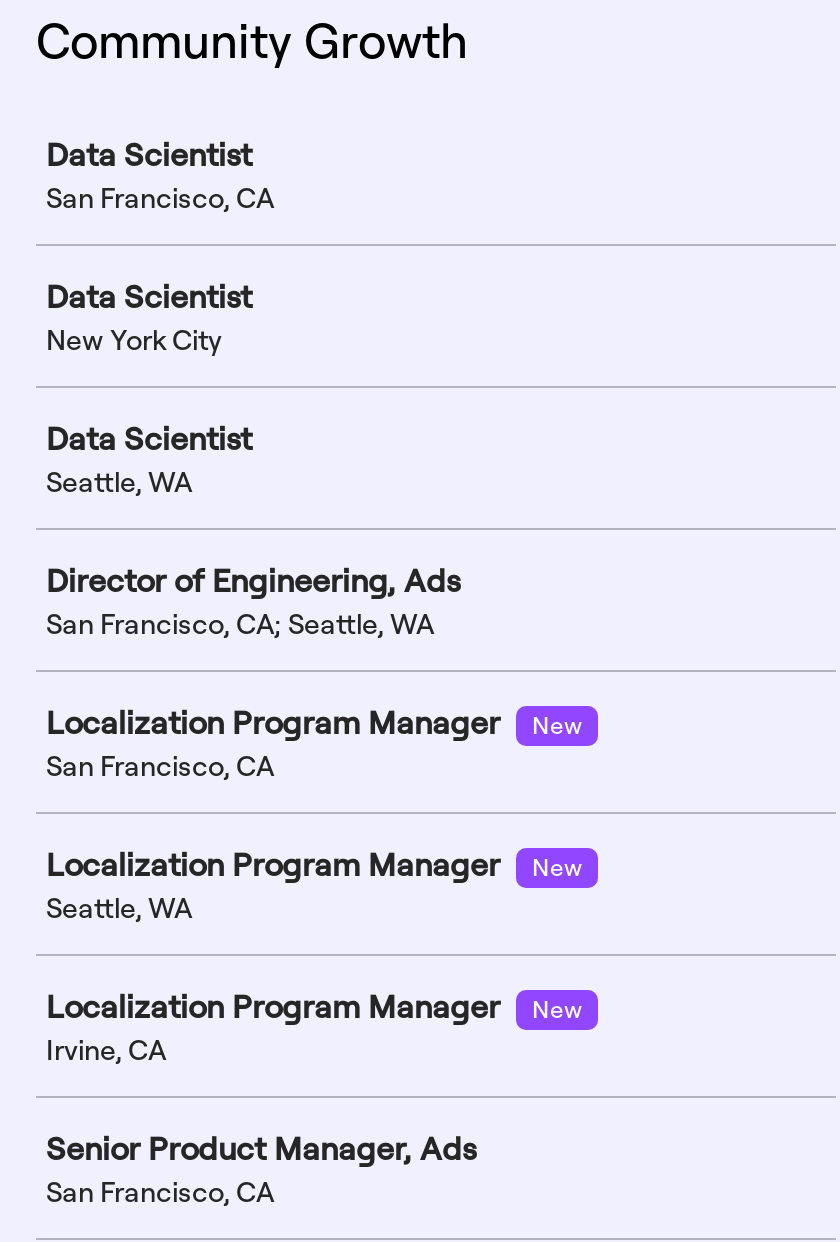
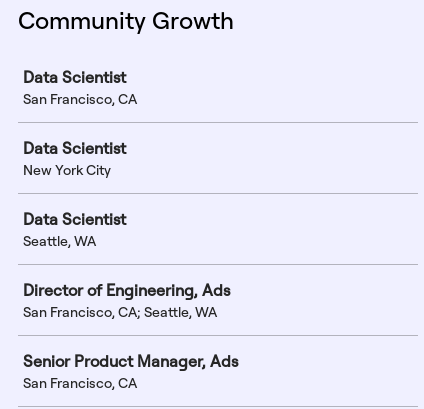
[46,702,582,1068] Localization Program Manager | New | San Francisco, CA | Localization Program Manager | New | Seattle, WA | Localization Program Manager | New | Irvine, CA -> none

